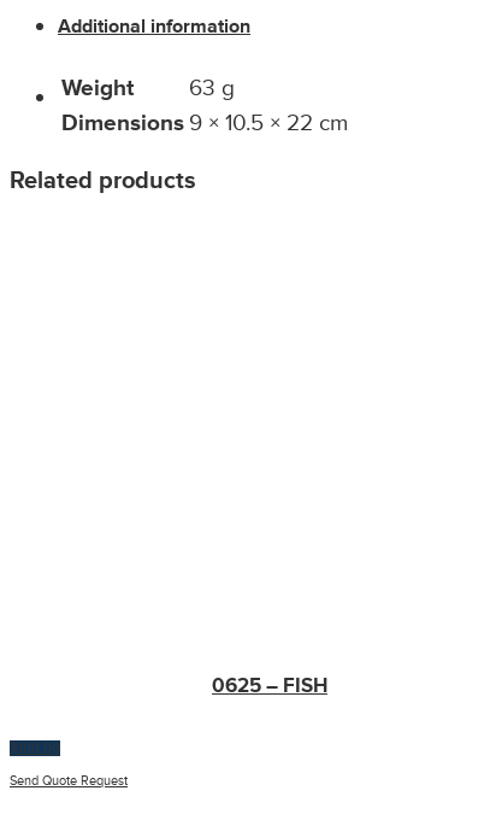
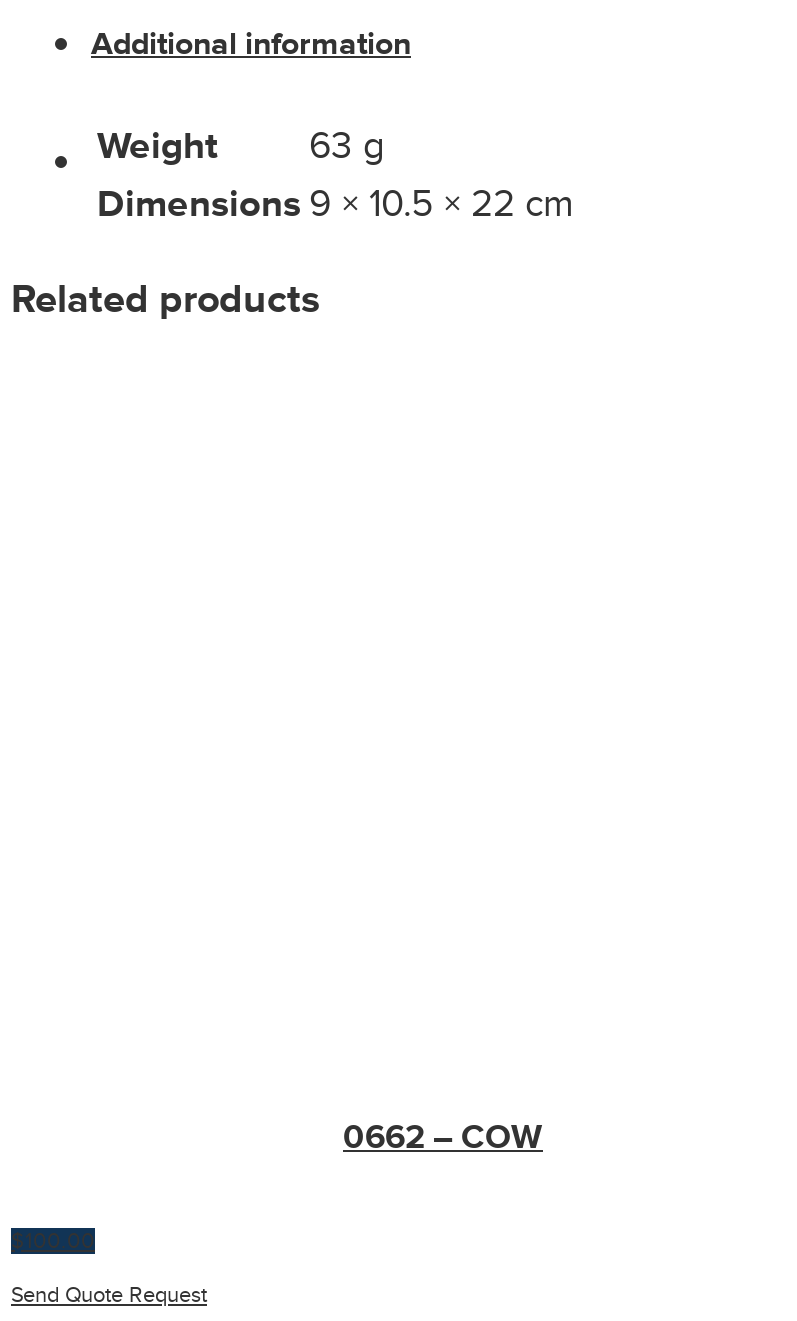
[212,672,327,698] 0625 – FISH -> [343,1115,543,1157] 0662 – COW

